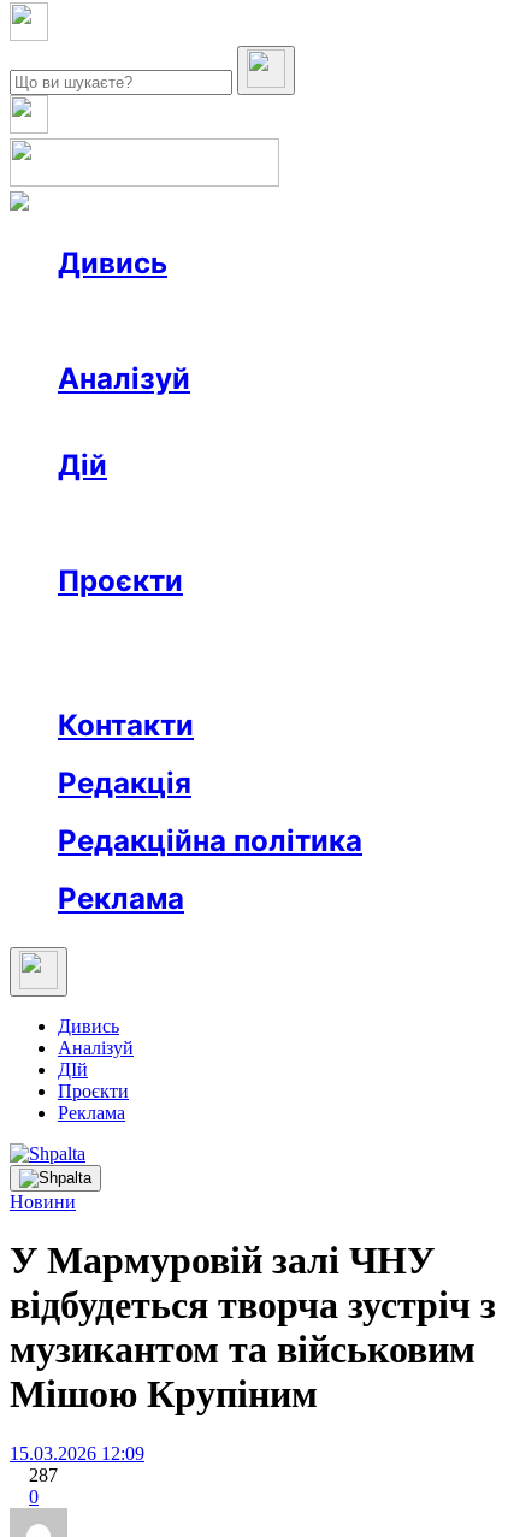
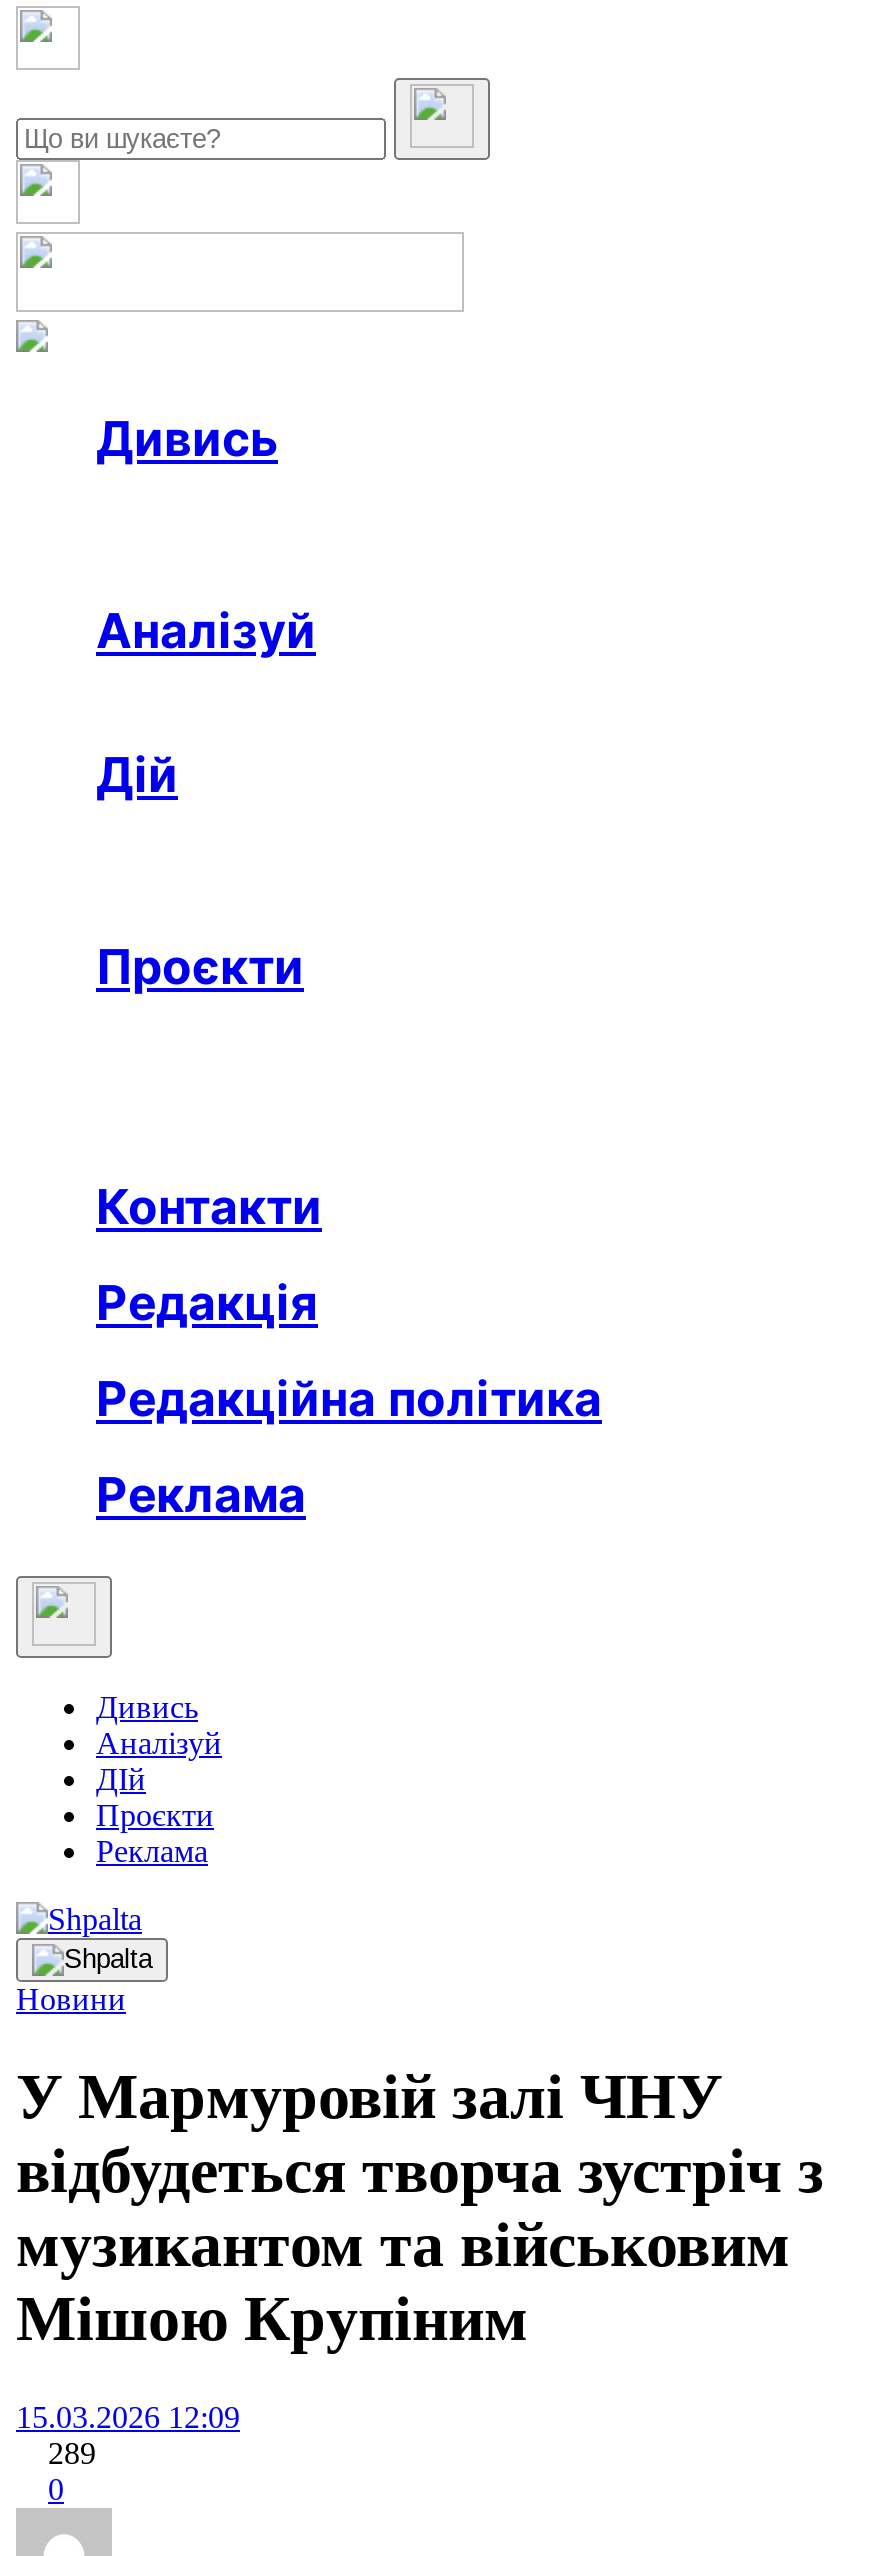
[29,1465,58,1485] 287 -> [48,2436,96,2470] 289

